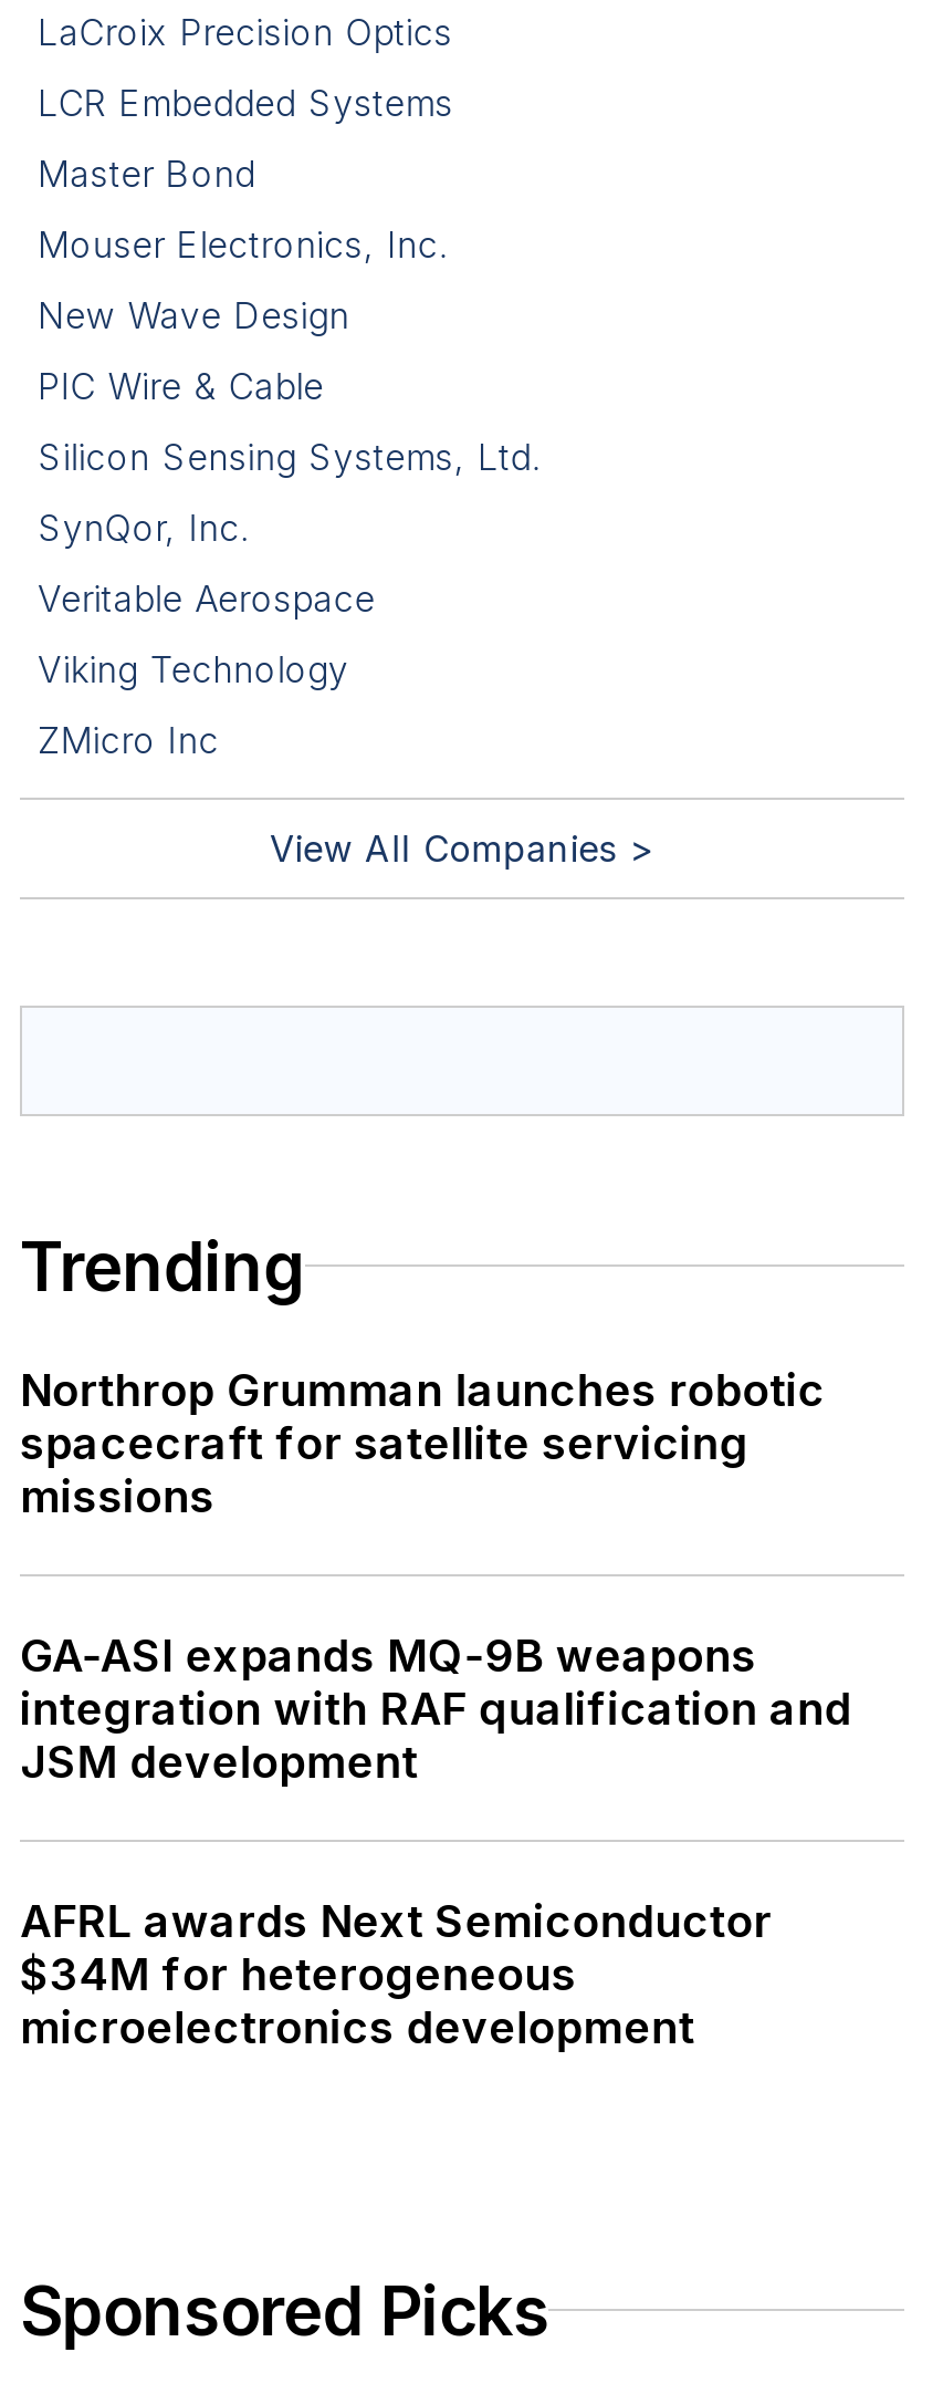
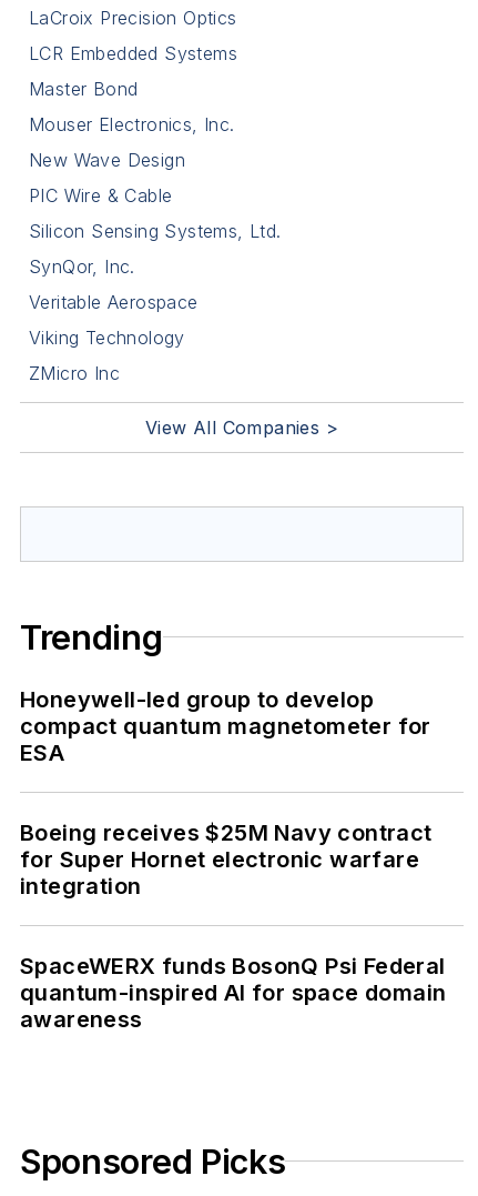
[20,1364,825,1523] Northrop Grumman launches robotic | spacecraft for satellite servicing | missions -> [20,686,431,766] Honeywell-led group to develop | compact quantum magnetometer for | ESA
[20,1629,852,1788] GA-ASI expands MQ-9B weapons | integration with RAF qualification and | JSM development -> [20,819,432,899] Boeing receives $25M Navy contract | for Super Hornet electronic warfare | integration
[20,1895,772,2054] AFRL awards Next Semiconductor | $34M for heterogeneous | microelectronics development -> [20,953,446,1033] SpaceWERX funds BosonQ Psi Federal | quantum-inspired AI for space domain | awareness

